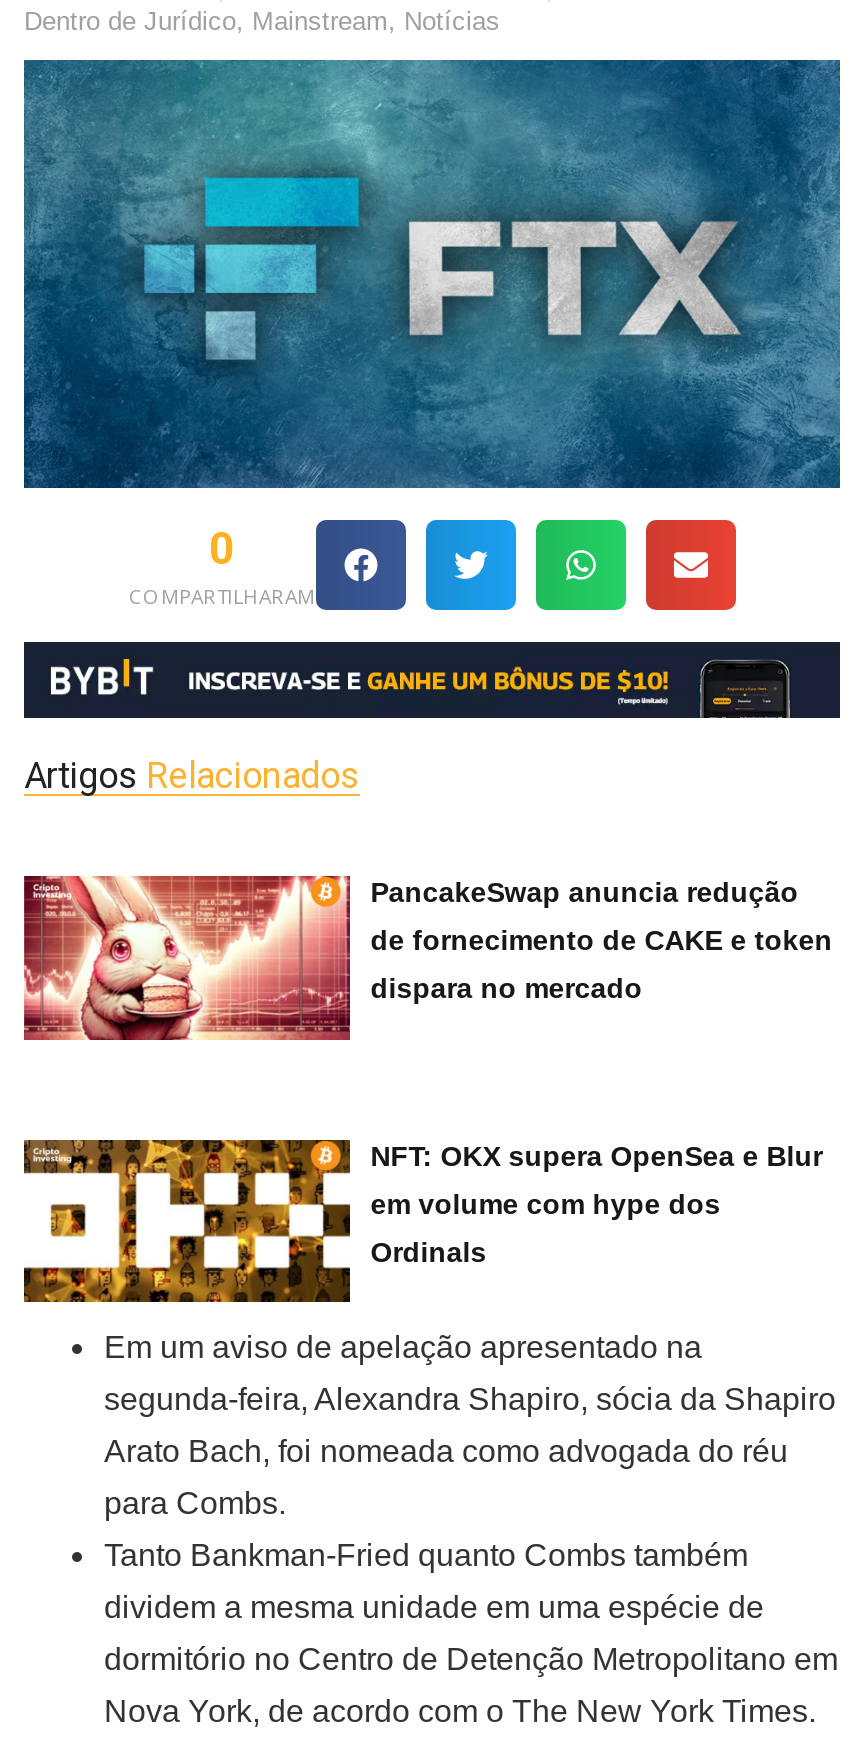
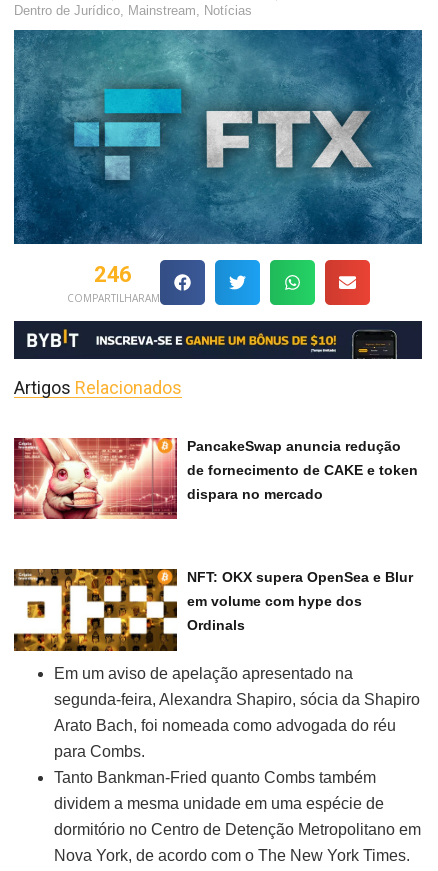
[209,525,235,575] 0 -> [94,262,132,287] 246

